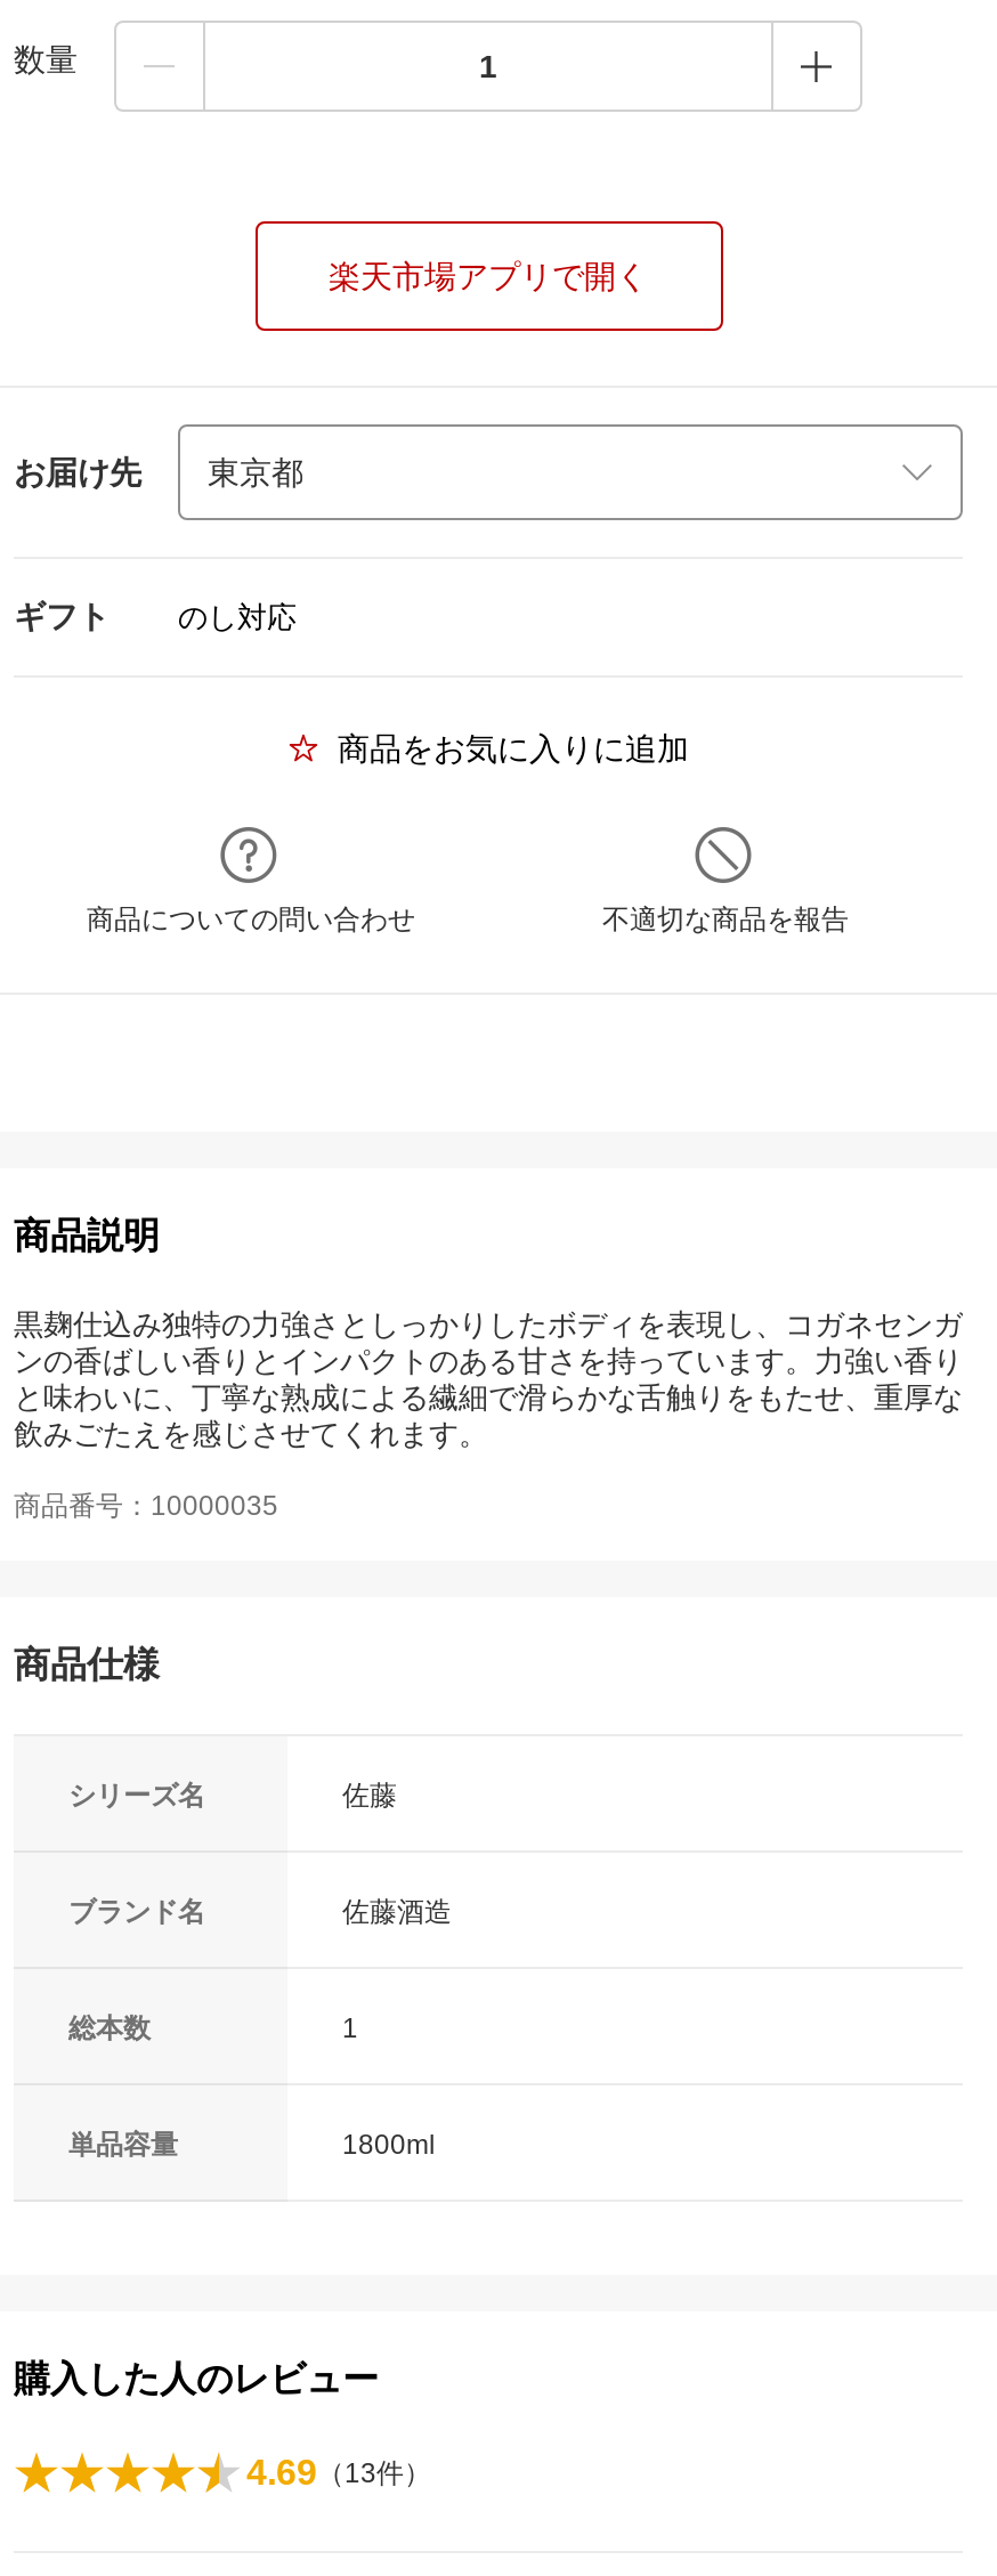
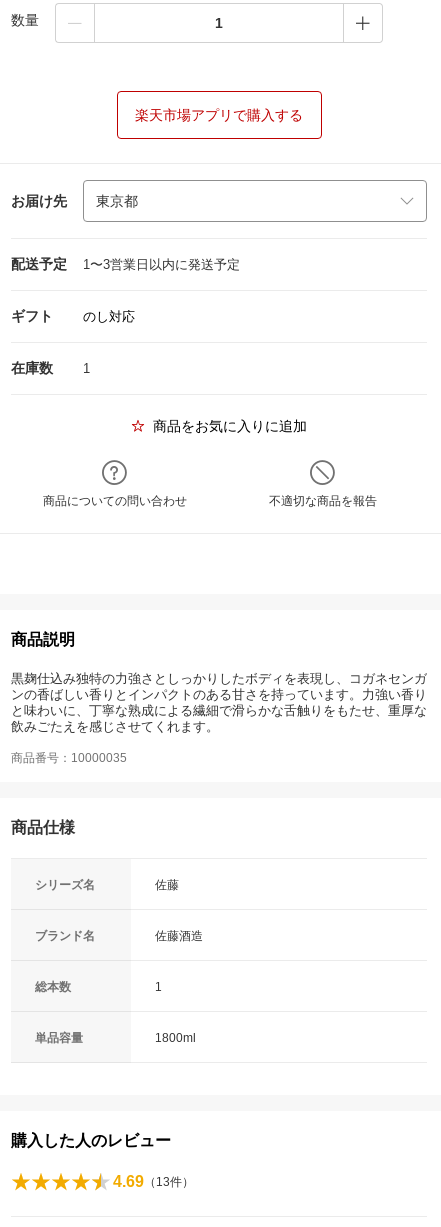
[329,258,648,294] 楽天市場アプリで開く -> [135,107,303,123] 楽天市場アプリで購入する
none -> [11,256,240,272] 配送予定 | 1〜3営業日以内に発送予定
none -> [11,360,90,376] 在庫数 | 1

